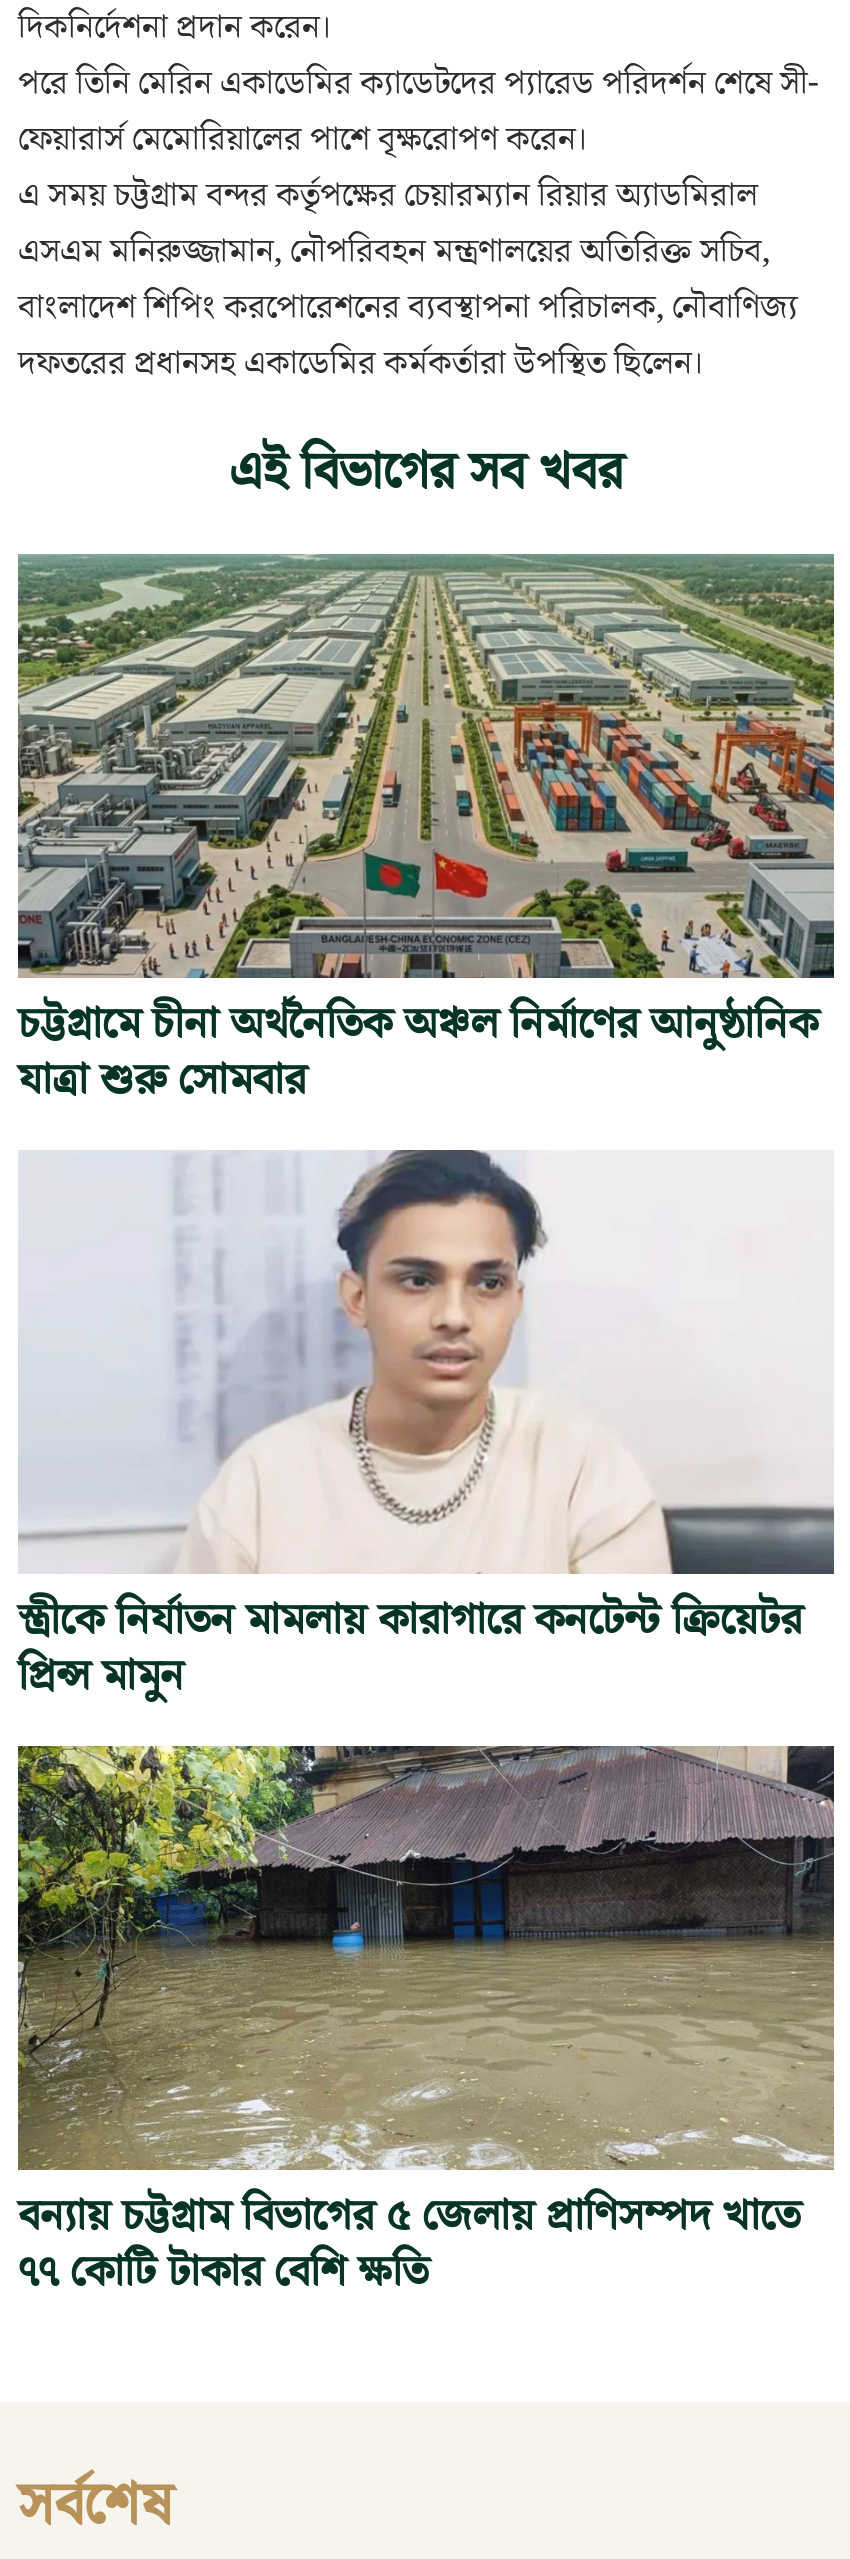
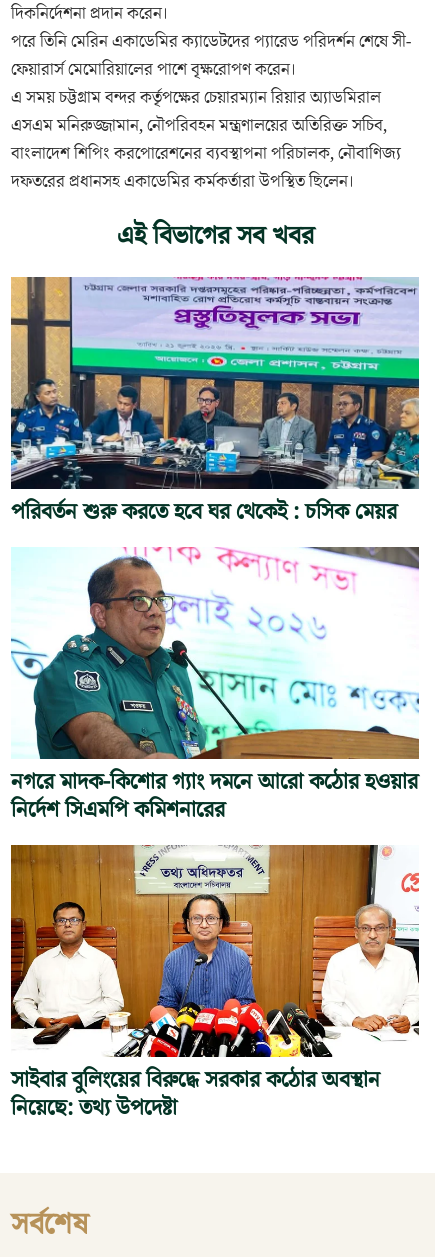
[16,552,836,1112] [image] | চট্টগ্রামে চীনা অর্থনৈতিক অঞ্চল নির্মাণের আনুষ্ঠানিক | যাত্রা শুরু সোমবার -> [10,276,420,528] [image] | পরিবর্তন শুরু করতে হবে ঘর থেকেই : চসিক মেয়র
[18,1148,834,1709] [image] | স্ত্রীকে নির্যাতন মামলায় কারাগারে কনটেন্ট ক্রিয়েটর | প্রিন্স মামুন -> [11,546,420,826] [image] | নগরে মাদক-কিশোর গ্যাং দমনে আরো কঠোর হওয়ার | নির্দেশ সিএমপি কমিশনারের
[16,1744,836,2305] [image] | বন্যায় চট্টগ্রাম বিভাগের ৫ জেলায় প্রাণিসম্পদ খাতে | ৭৭ কোটি টাকার বেশি ক্ষতি -> [11,844,419,1124] [image] | সাইবার বুলিংয়ের বিরুদ্ধে সরকার কঠোর অবস্থান | নিয়েছে: তথ্য উপদেষ্টা

